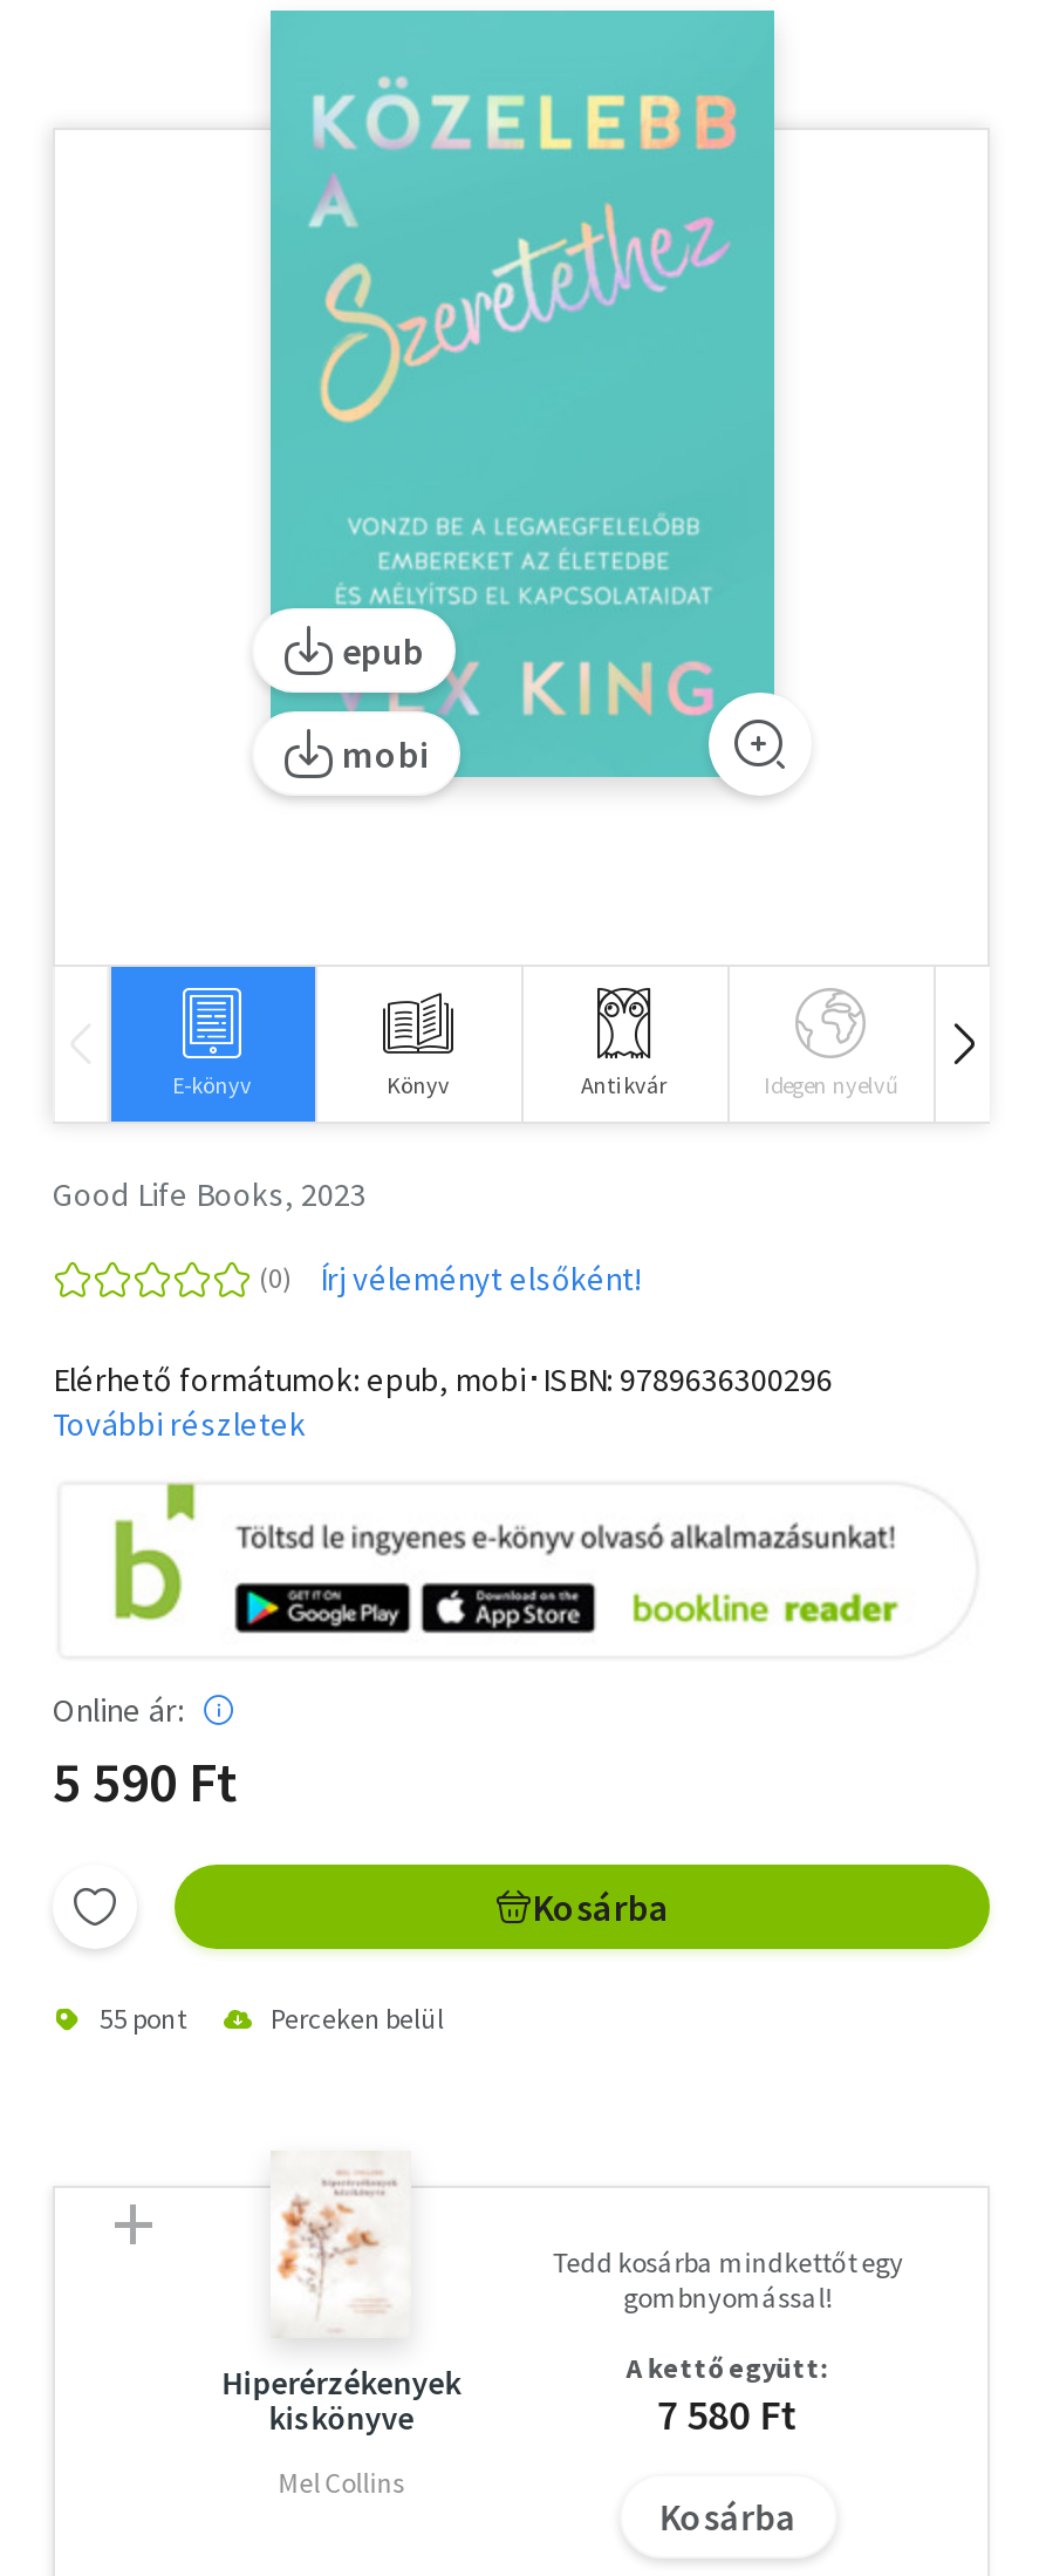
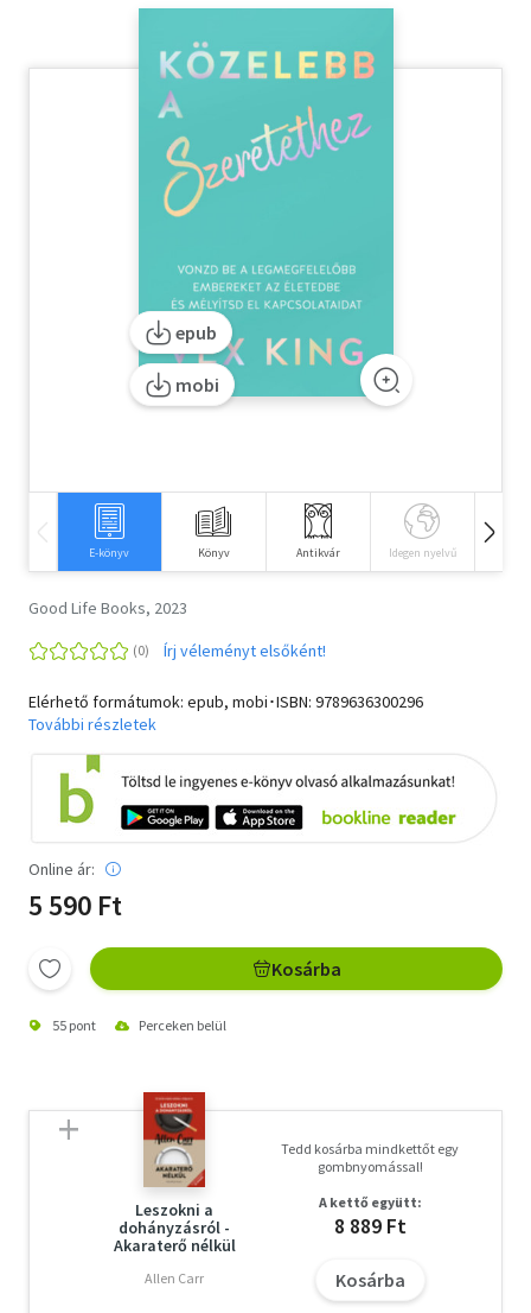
[222,2151,461,2438] [image] | Hiperérzékenyek | kiskönyve -> [114,1091,236,1256] [image] | Leszokni a | dohányzásról - | Akaraterő nélkül
[657,2387,800,2441] 7 580 Ft -> [334,1212,406,1239] 8 889 Ft
[278,2464,405,2499] Mel Collins -> [145,1269,204,1287] Allen Carr

